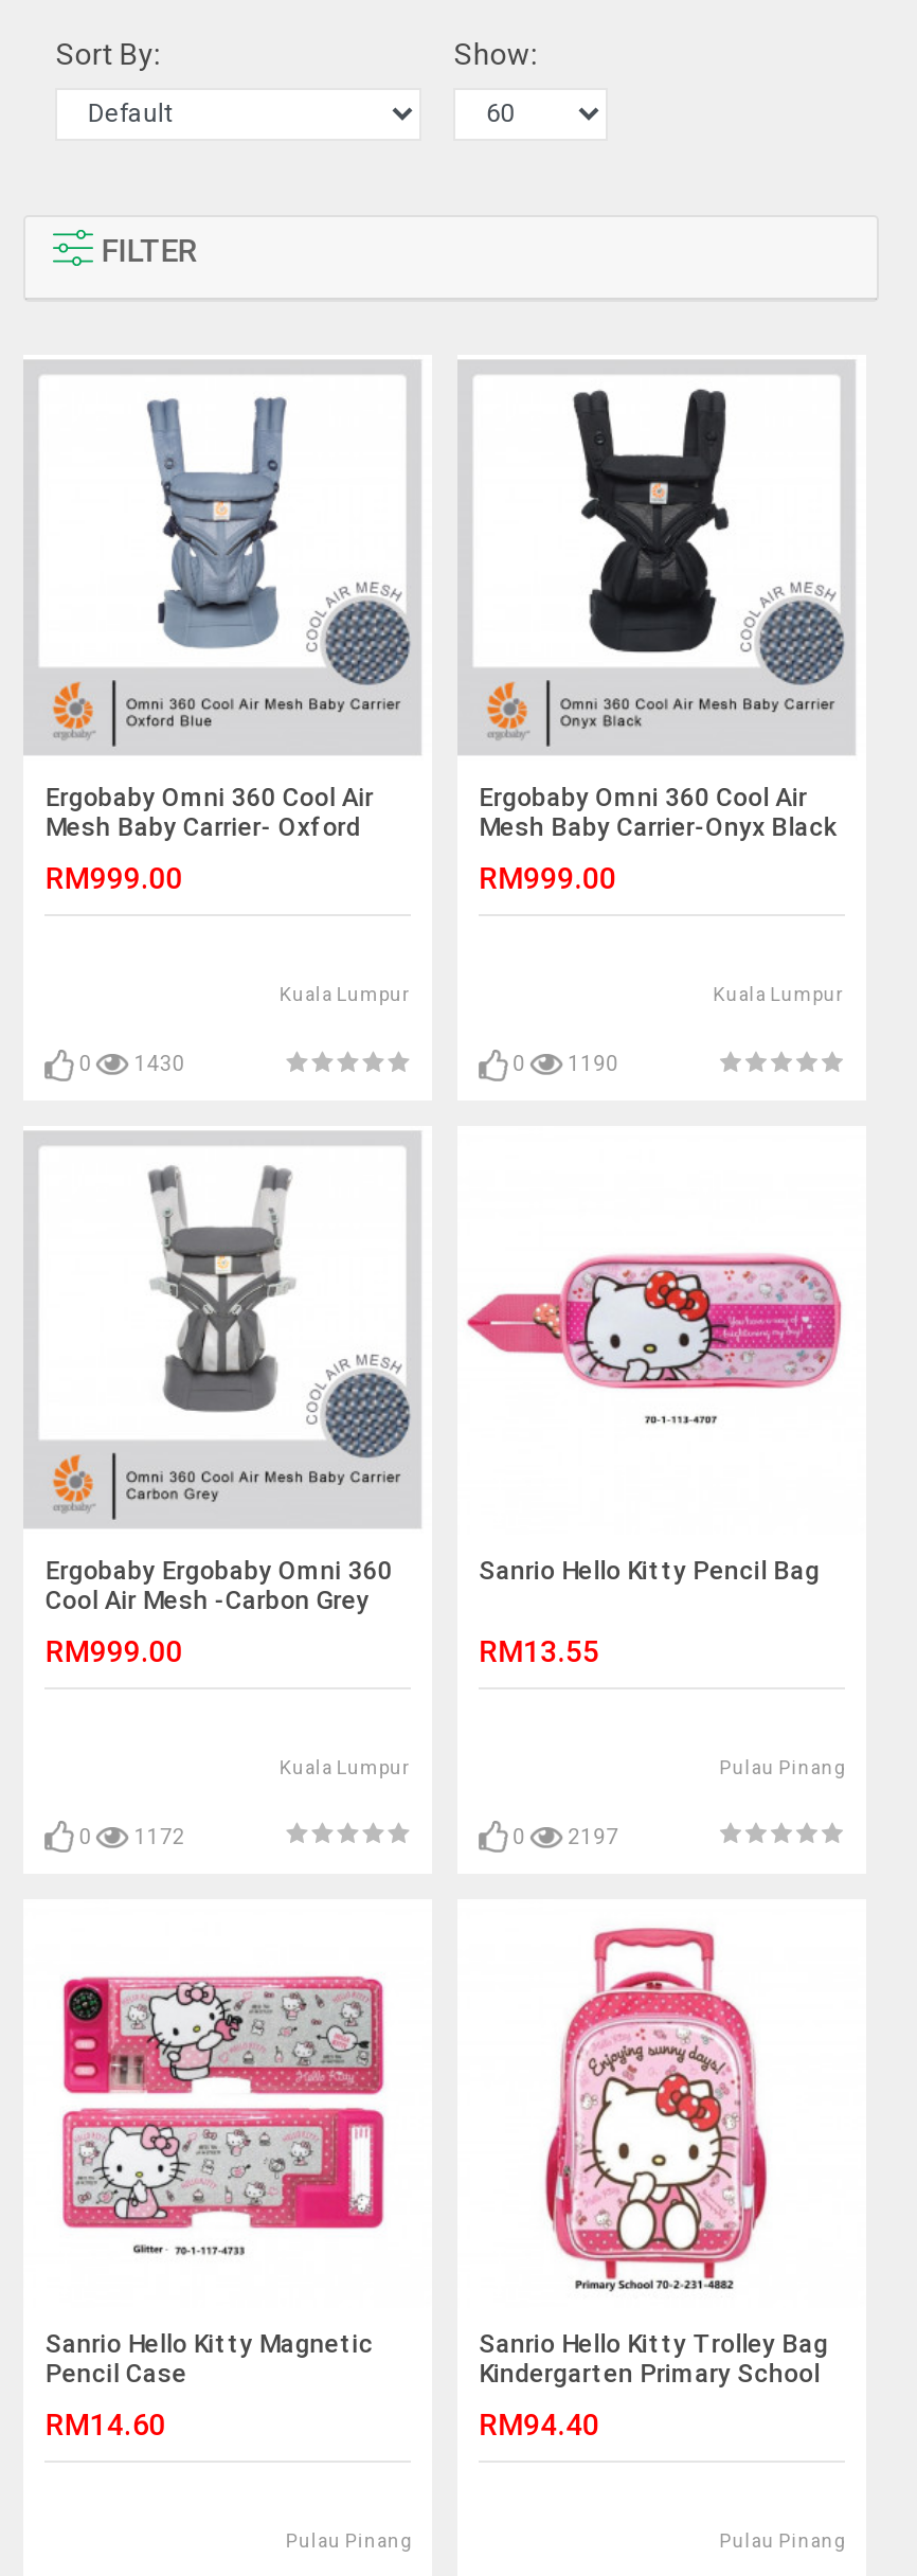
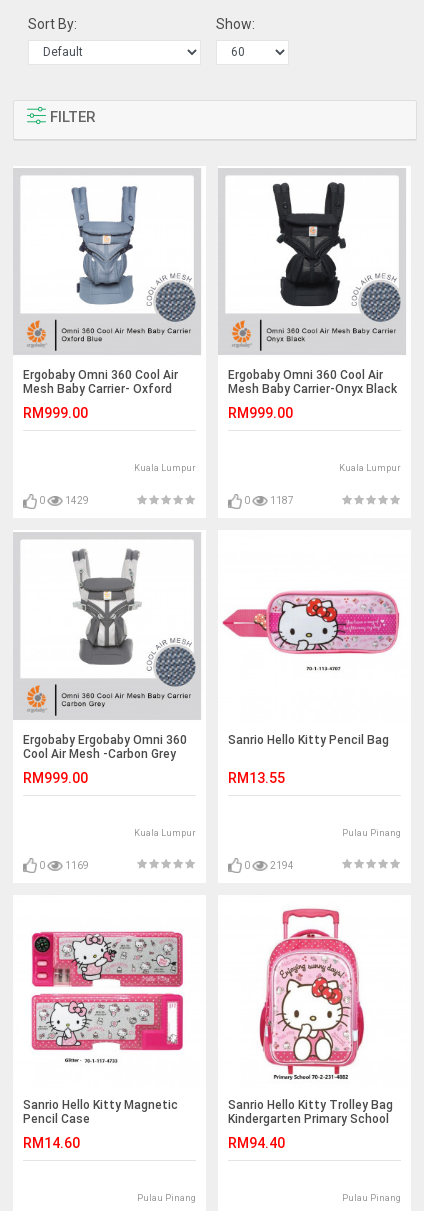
[75,1051,185,1075] 0 1430 -> [37,495,89,506] 0 1429
[508,1051,619,1075] 0 1190 -> [242,495,294,506] 0 1187
[75,1824,185,1847] 0 1172 -> [37,859,89,870] 0 1169
[508,1824,619,1847] 0 2197 -> [242,859,294,870] 0 2194

